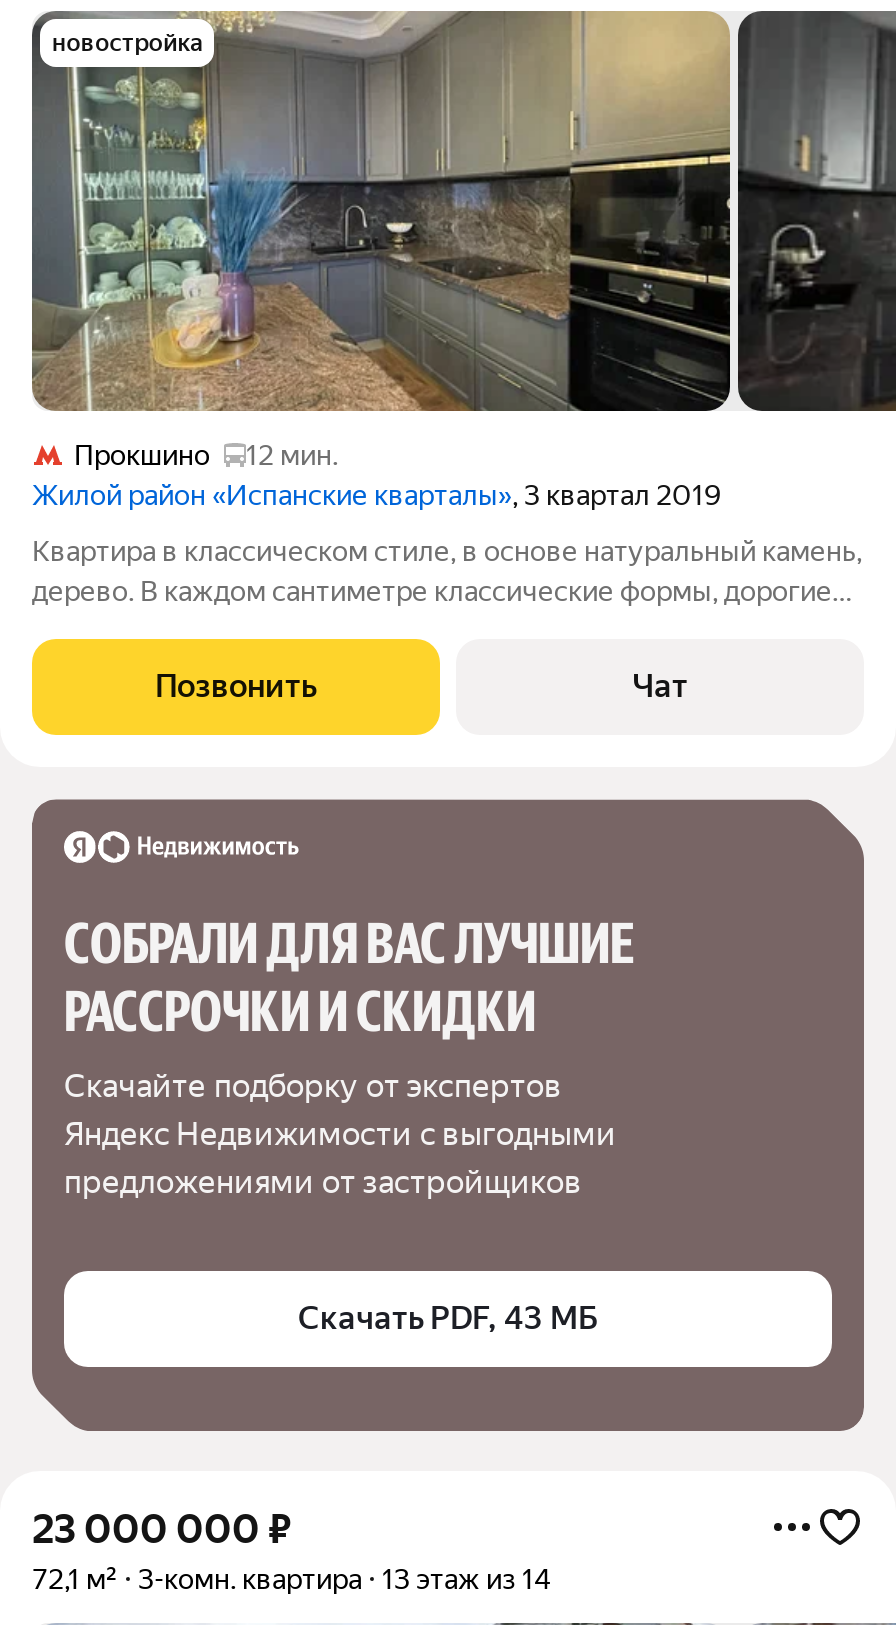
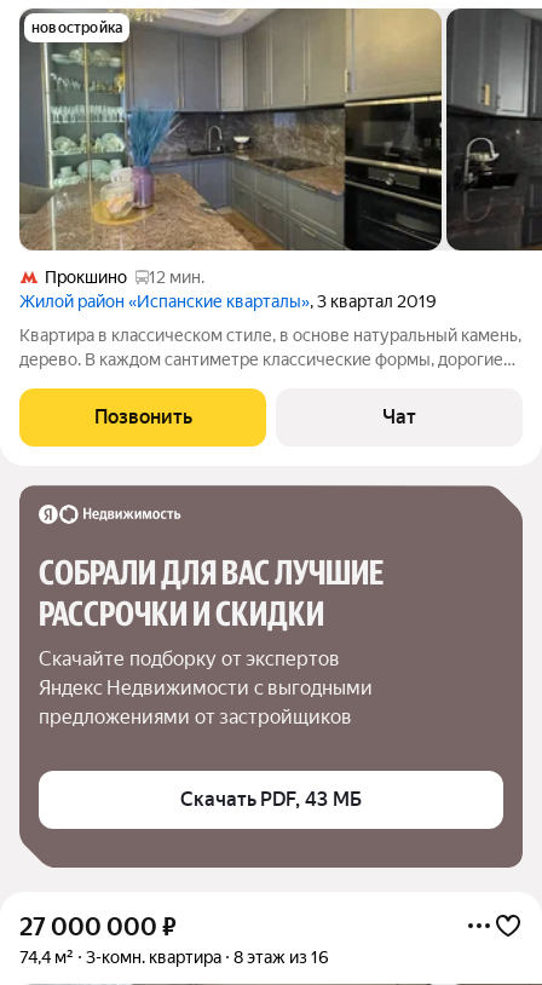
[32,1505,292,1553] 23 000 000 ₽ -> [19,913,177,942] 27 000 000 ₽
[32,1563,118,1595] 72,1 м² -> [19,948,74,967] 74,4 м²
[382,1563,550,1595] 13 этаж из 14 -> [233,948,329,967] 8 этаж из 16

